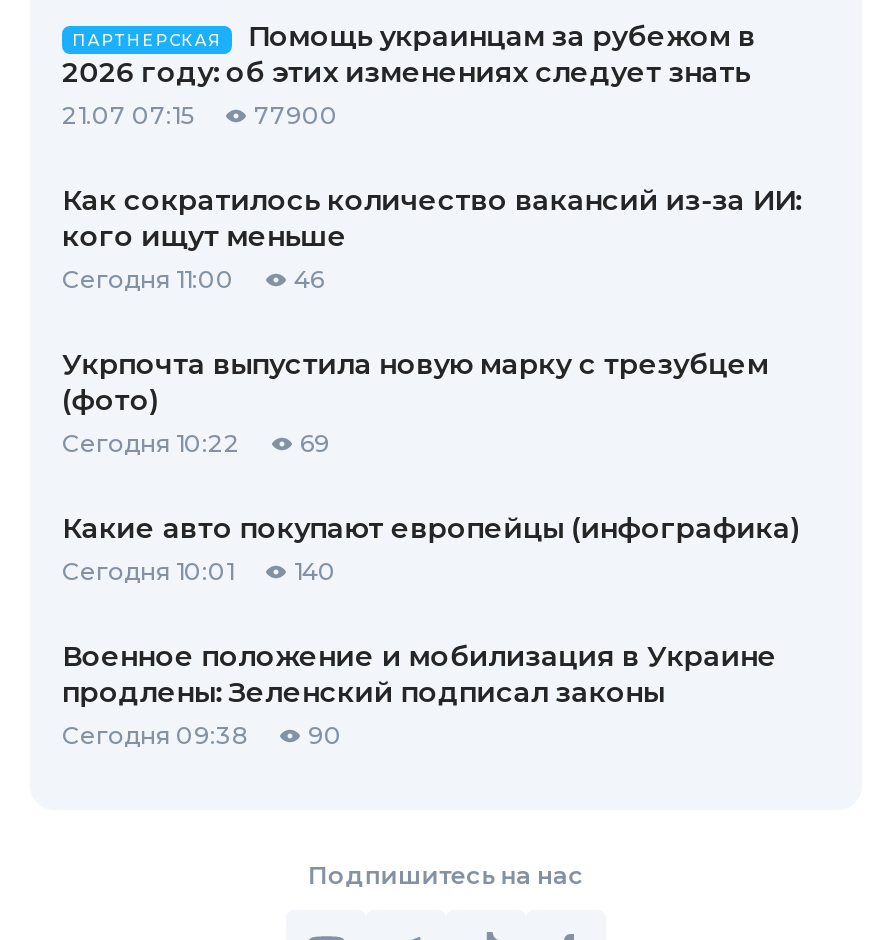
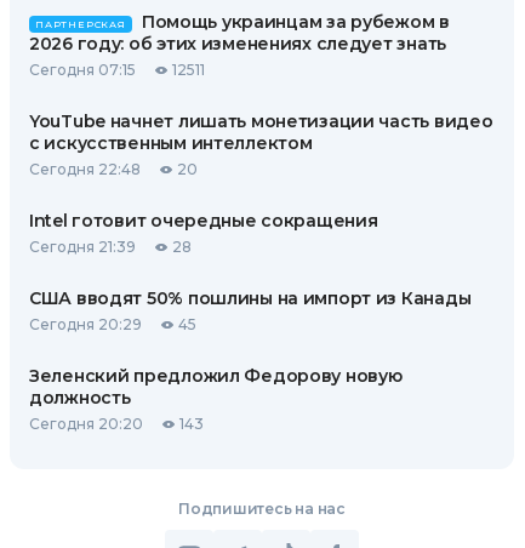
[62,100,338,130] 21.07 07:15 | 77900 -> [29,61,205,79] Сегодня 07:15 | 12511
[62,182,801,294] Как сократилось количество вакансий из-за ИИ: | кого ищут меньше | Сегодня 11:00 | 46 -> [29,110,493,178] YouTube начнет лишать монетизации часть видео | с искусственным интеллектом | Сегодня 22:48 | 20
[62,346,768,458] Укрпочта выпустила новую марку с трезубцем | (фото) | Сегодня 10:22 | 69 -> [29,210,378,256] Intel готовит очередные сокращения | Сегодня 21:39 | 28
[62,510,800,586] Какие авто покупают европейцы (инфографика) | Сегодня 10:01 | 140 -> [29,287,471,333] США вводят 50% пошлины на импорт из Канады | Сегодня 20:29 | 45
[62,638,777,750] Военное положение и мобилизация в Украине | продлены: Зеленский подписал законы | Сегодня 09:38 | 90 -> [29,365,402,433] Зеленский предложил Федорову новую | должность | Сегодня 20:20 | 143

